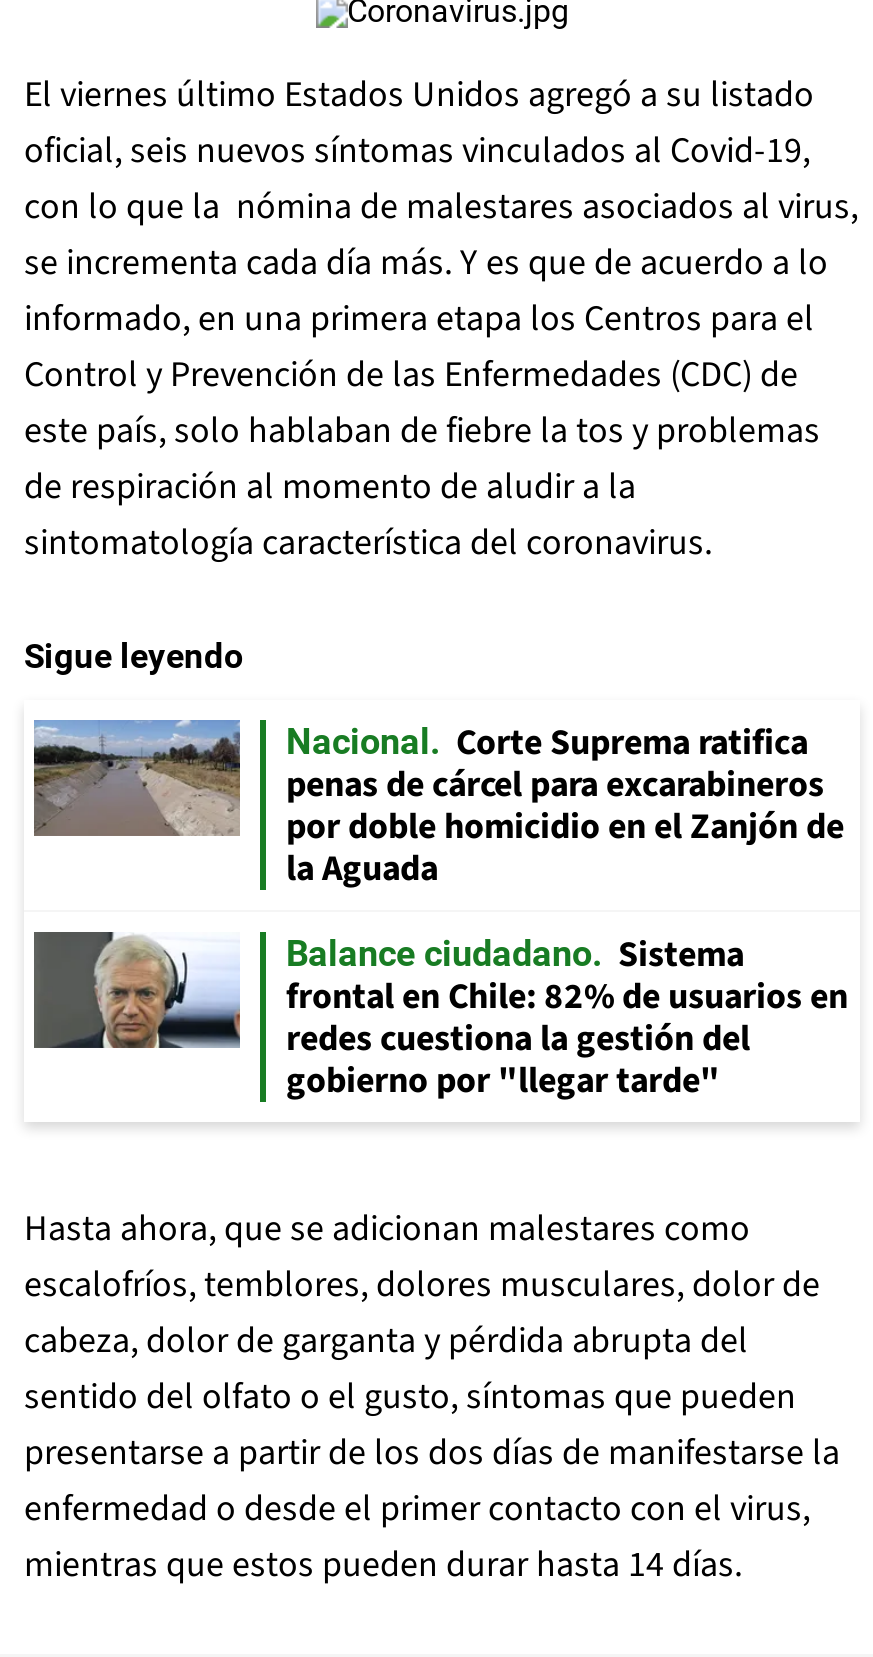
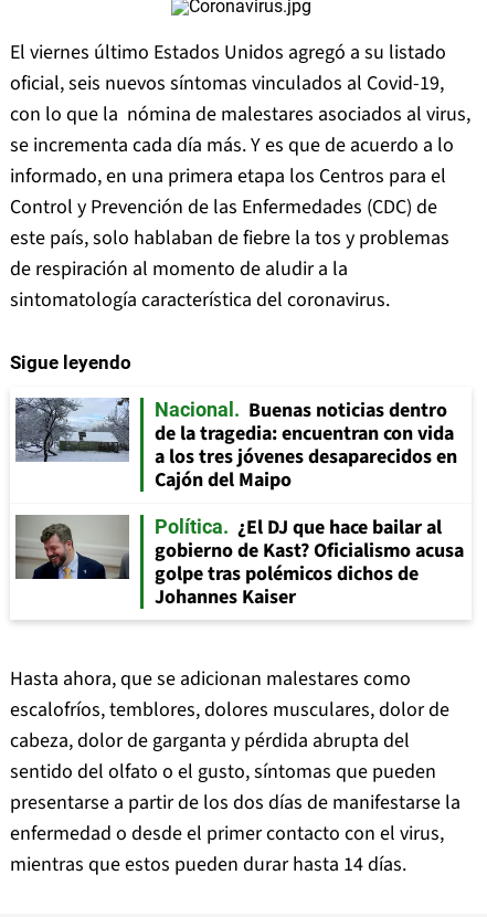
[32,718,844,894] [image] | Corte Suprema ratifica | penas de cárcel para excarabineros | por doble homicidio en el Zanjón de | la Aguada -> [14,397,457,494] [image] | Buenas noticias dentro | de la tragedia: encuentran con vida | a los tres jóvenes desaparecidos en | Cajón del Maipo
[36,930,848,1106] [image] | Balance ciudadano | Sistema | frontal en Chile: 82% de usuarios en | redes cuestiona la gestión del | gobierno por "llegar tarde" -> [15,514,464,611] [image] | Política | ¿El DJ que hace bailar al | gobierno de Kast? Oficialismo acusa | golpe tras polémicos dichos de | Johannes Kaiser

